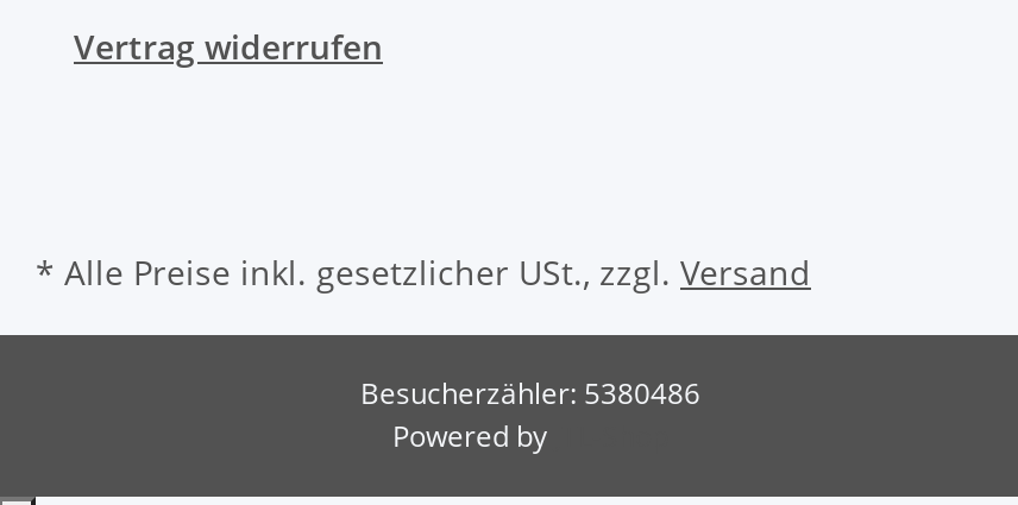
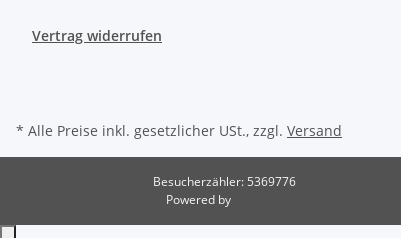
[360,372,700,412] Besucherzähler: 5380486 -> [152,172,295,189] Besucherzähler: 5369776

